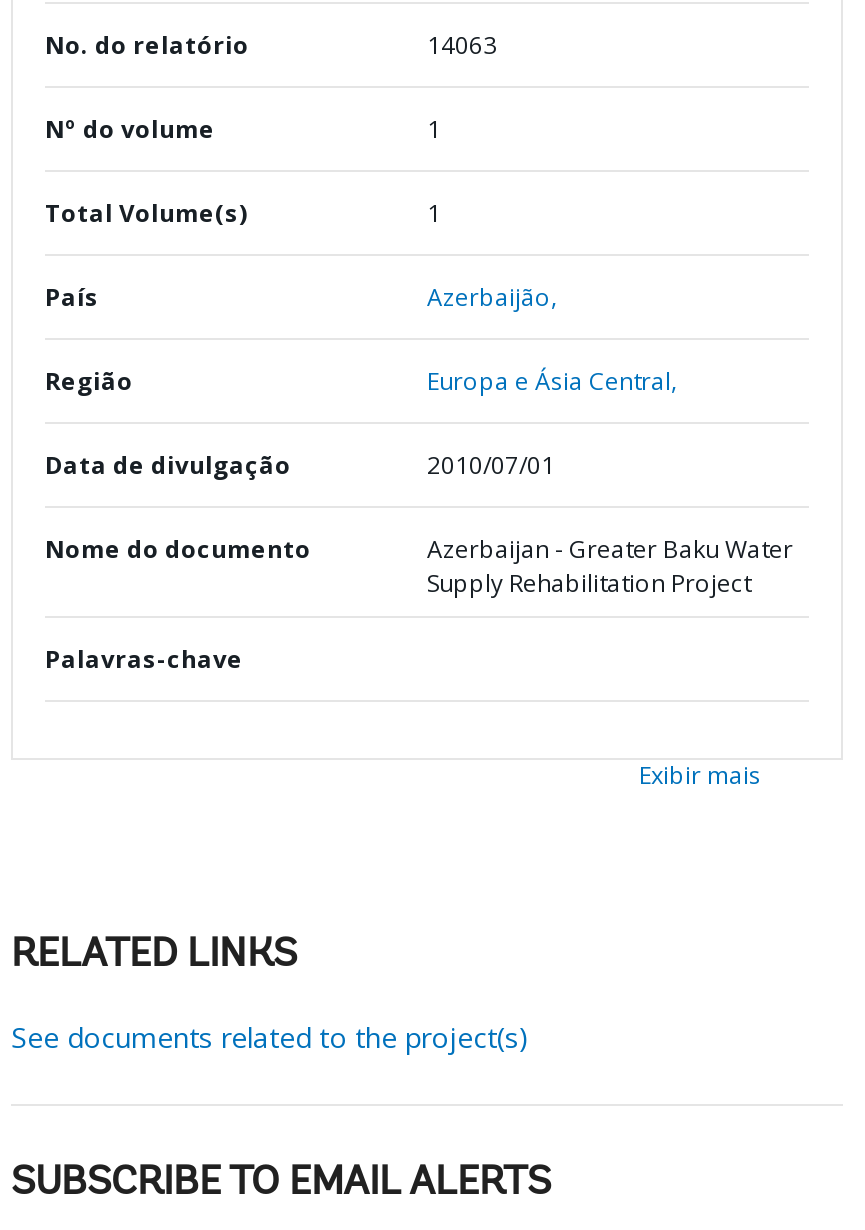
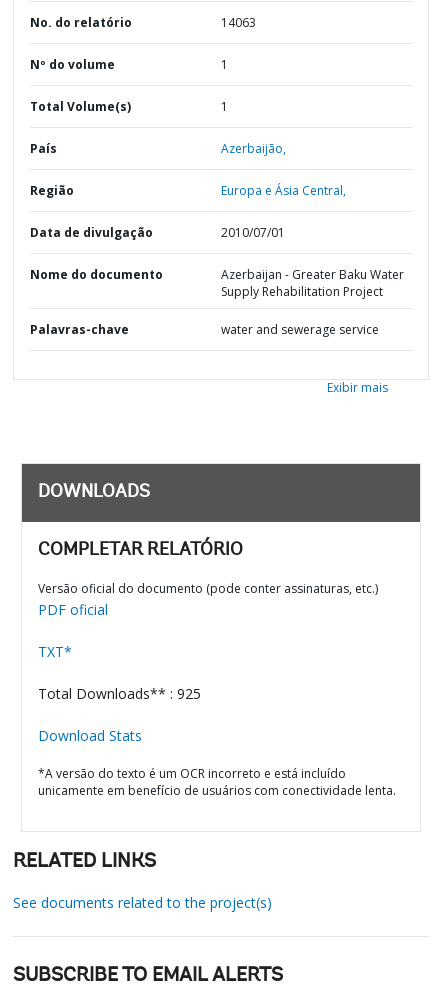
none -> [221,321,379,338] water and sewerage service
none -> [38,484,396,799] DOWNLOADS | COMPLETAR RELATÓRIO | Versão oficial do documento (pode conter assinaturas, etc.) | PDF oficial | TXT* | Total Downloads** : 925 | Download Stats | *A versão do texto é um OCR incorreto e está incluído | unicamente em benefício de usuários com conectividade lenta.

